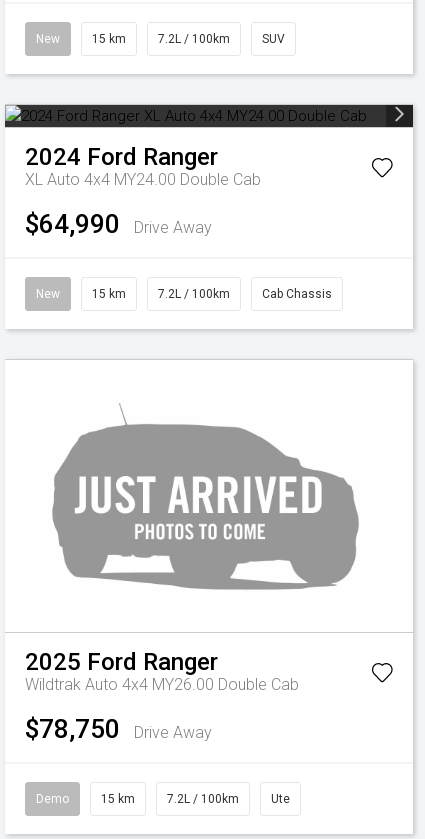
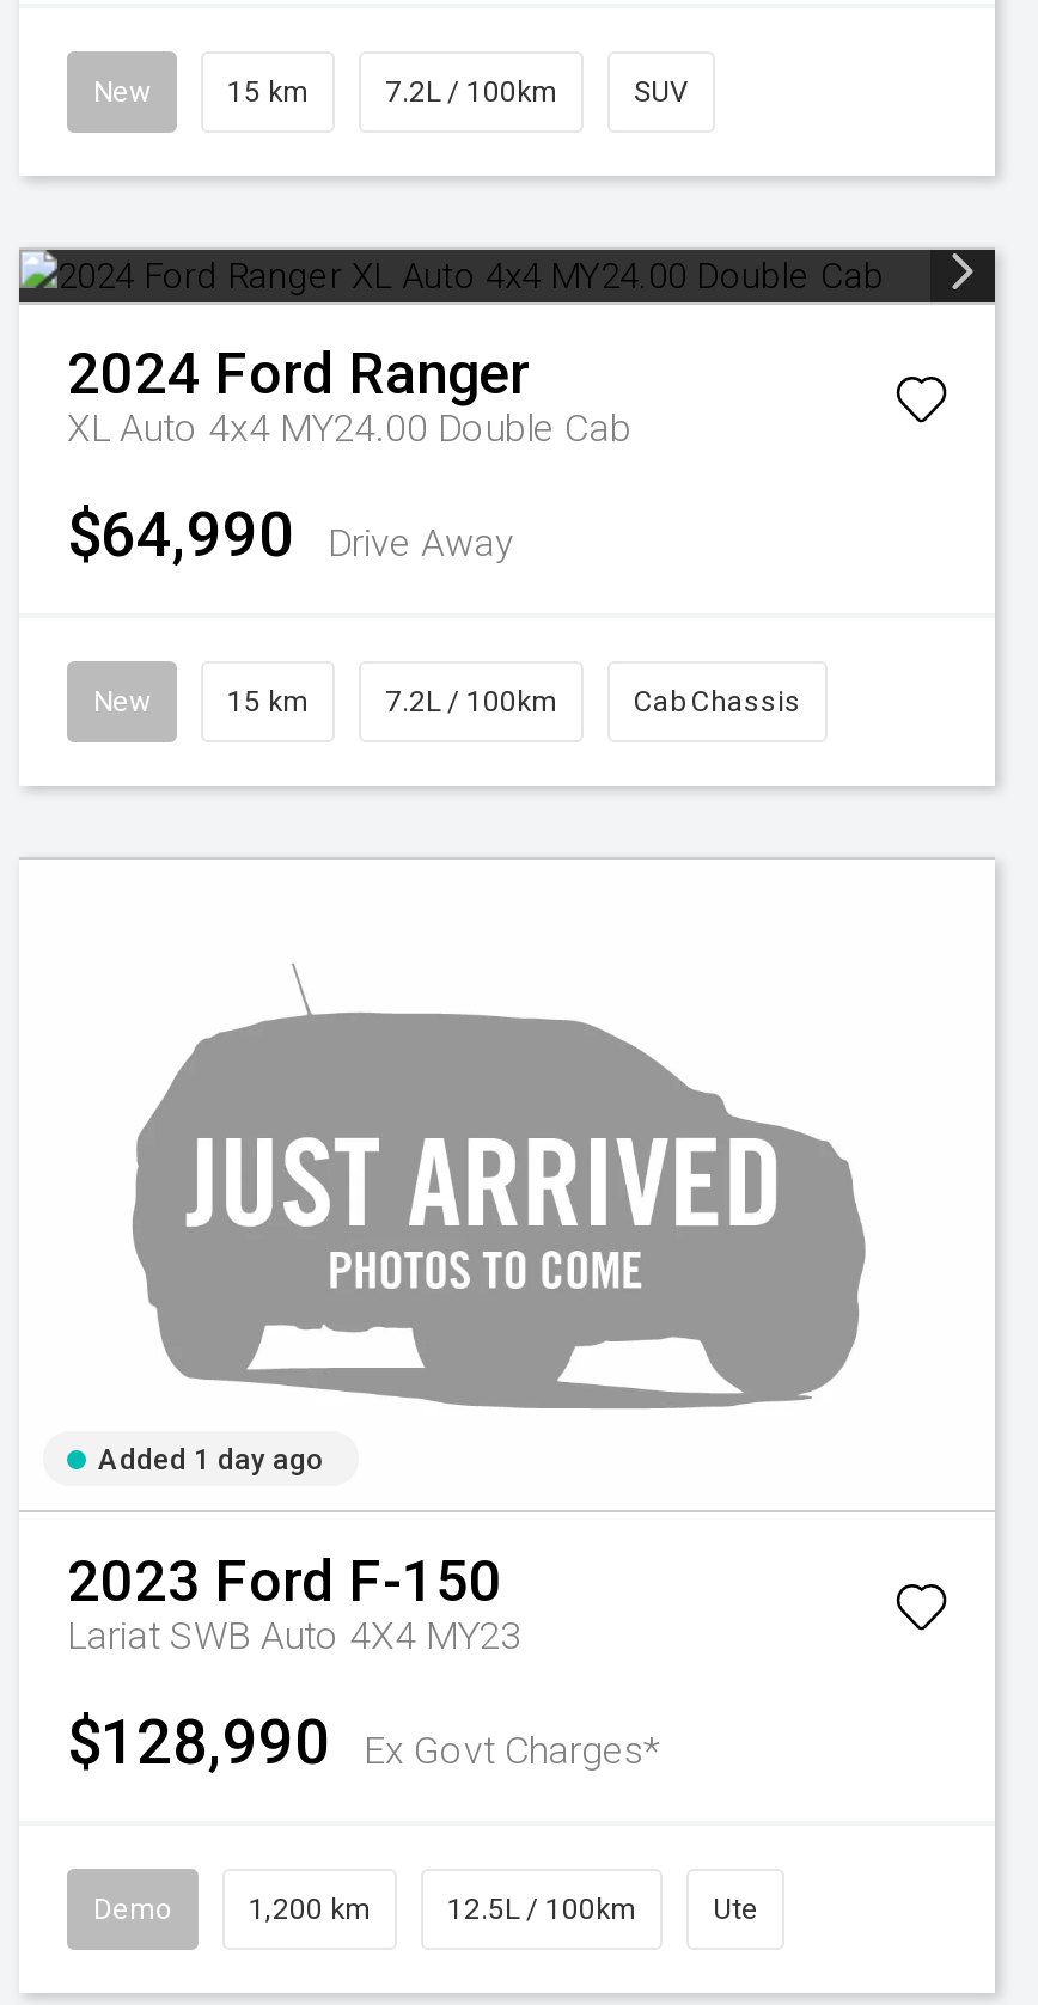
[25,648,299,744] 2025 Ford Ranger | Wildtrak Auto 4x4 MY26.00 Double Cab | $78,750 | Drive Away -> [67,1443,660,1778] Added 1 day ago | 2023 Ford F-150 | Lariat SWB Auto 4X4 MY23 | $128,990 | Ex Govt Charges*
[101,792,135,806] 15 km -> [249,1893,371,1926] 1,200 km
[167,792,239,806] 7.2L / 100km -> [447,1893,636,1926] 12.5L / 100km

